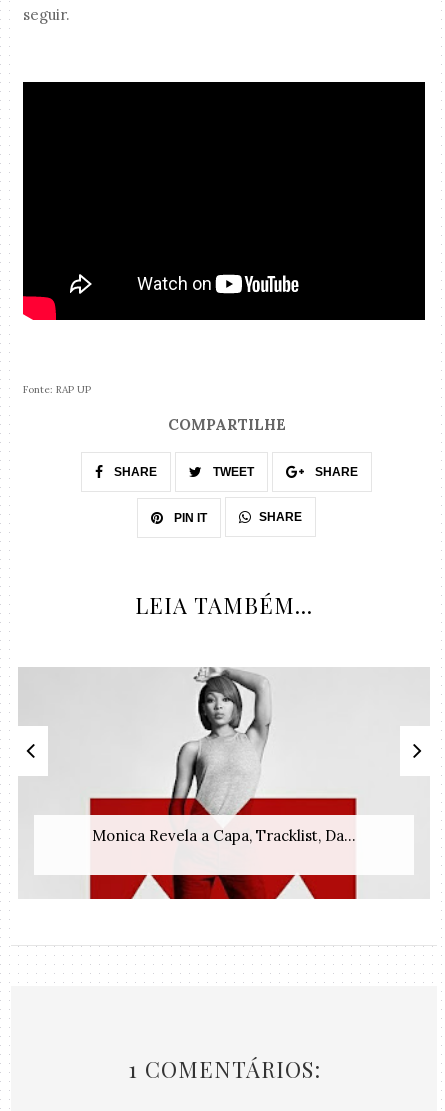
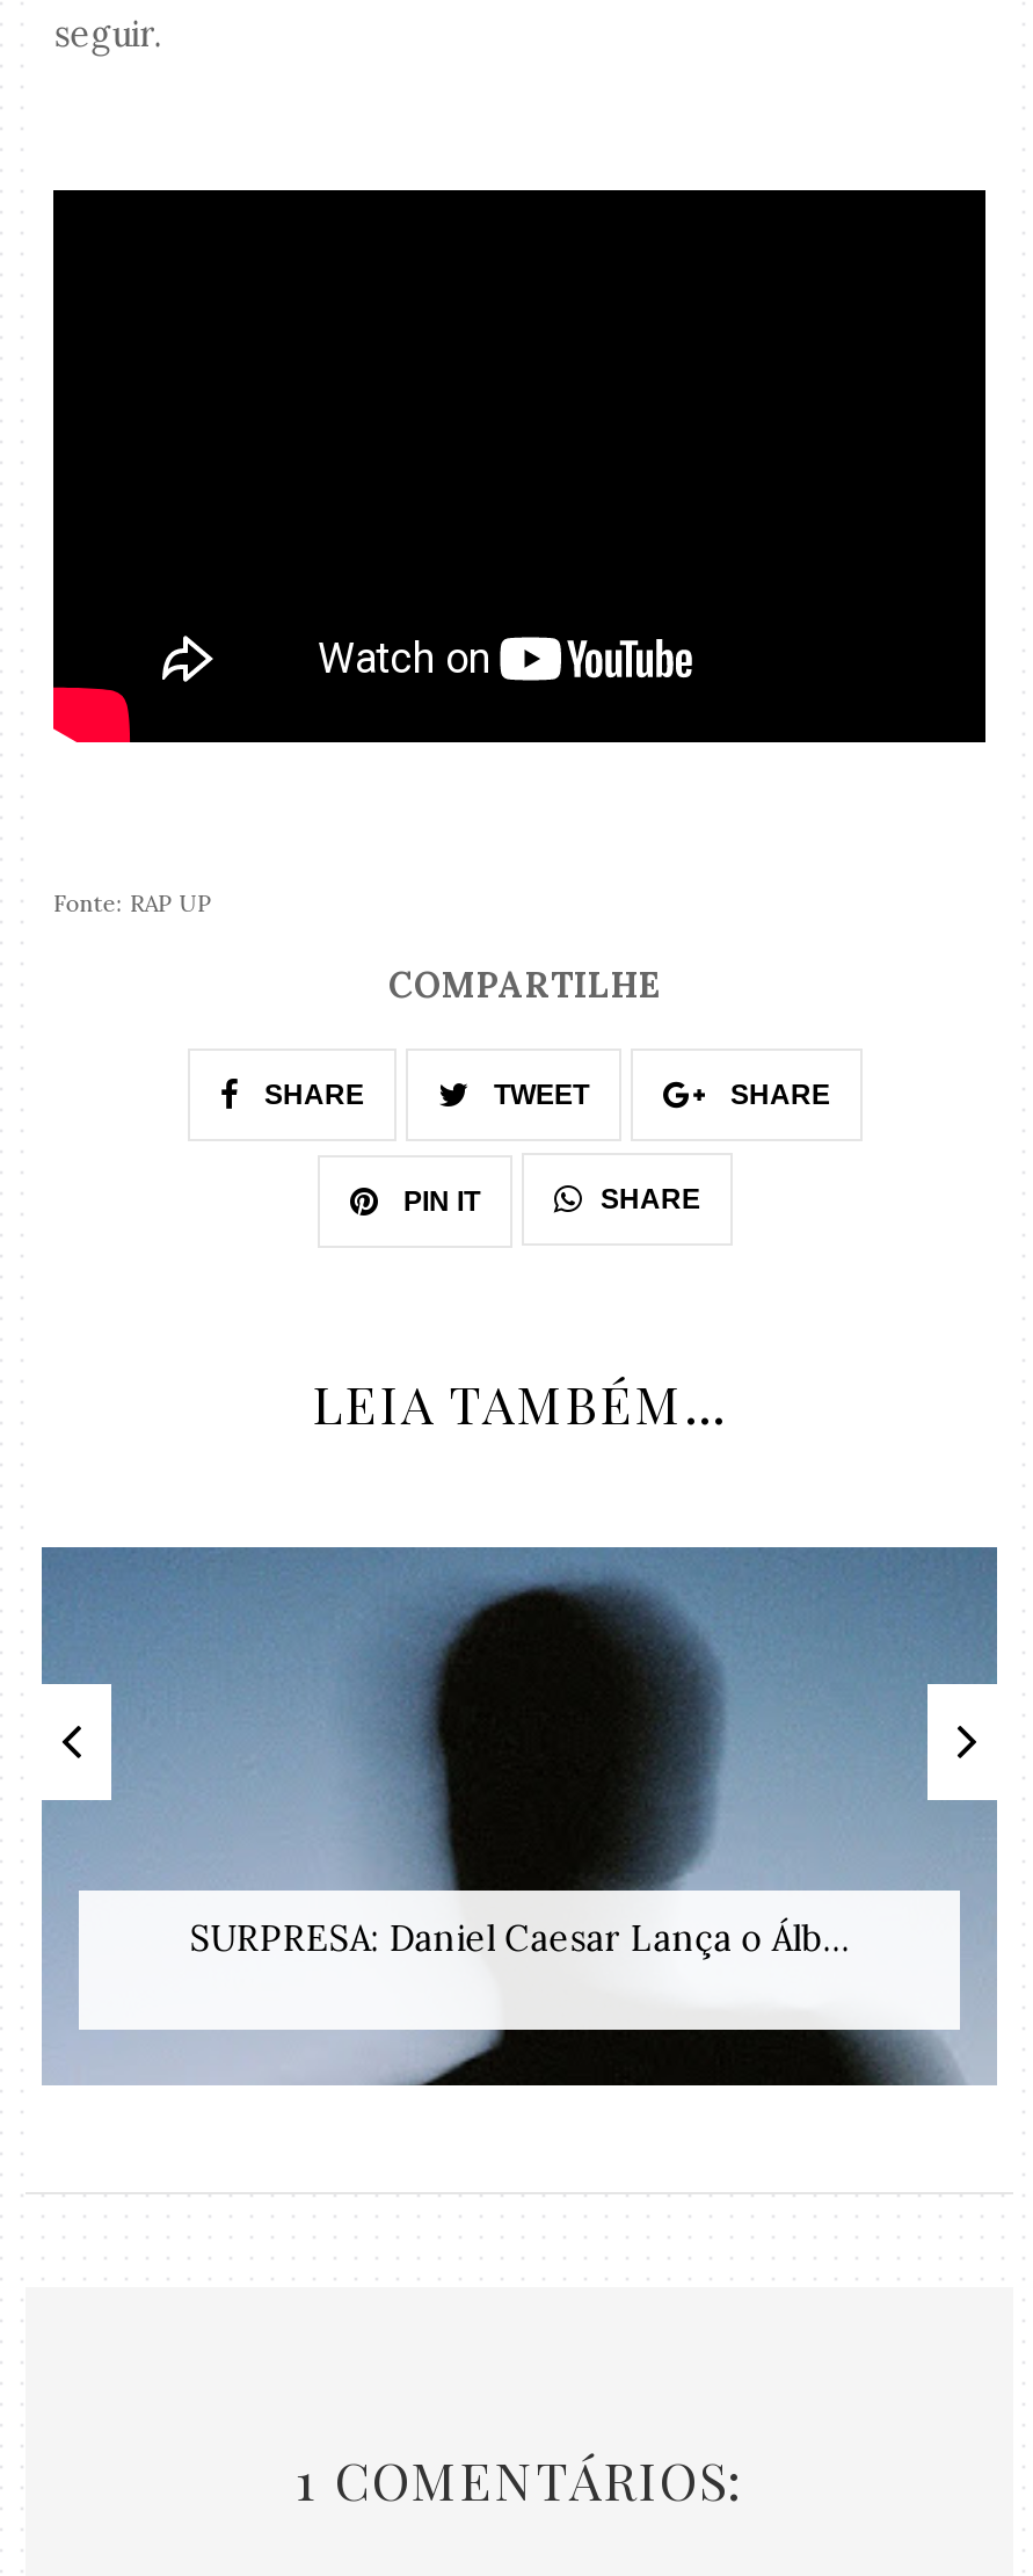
[19,667,430,900] [image] | Monica Revela a Capa, Tracklist, Da... -> [42,1545,999,2088] [image] | SURPRESA: Daniel Caesar Lança o Álb...

